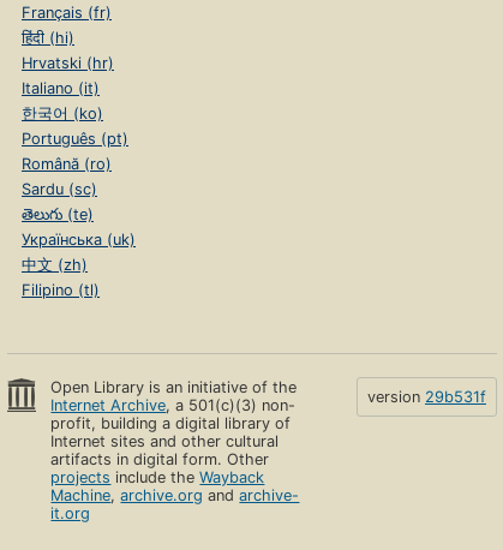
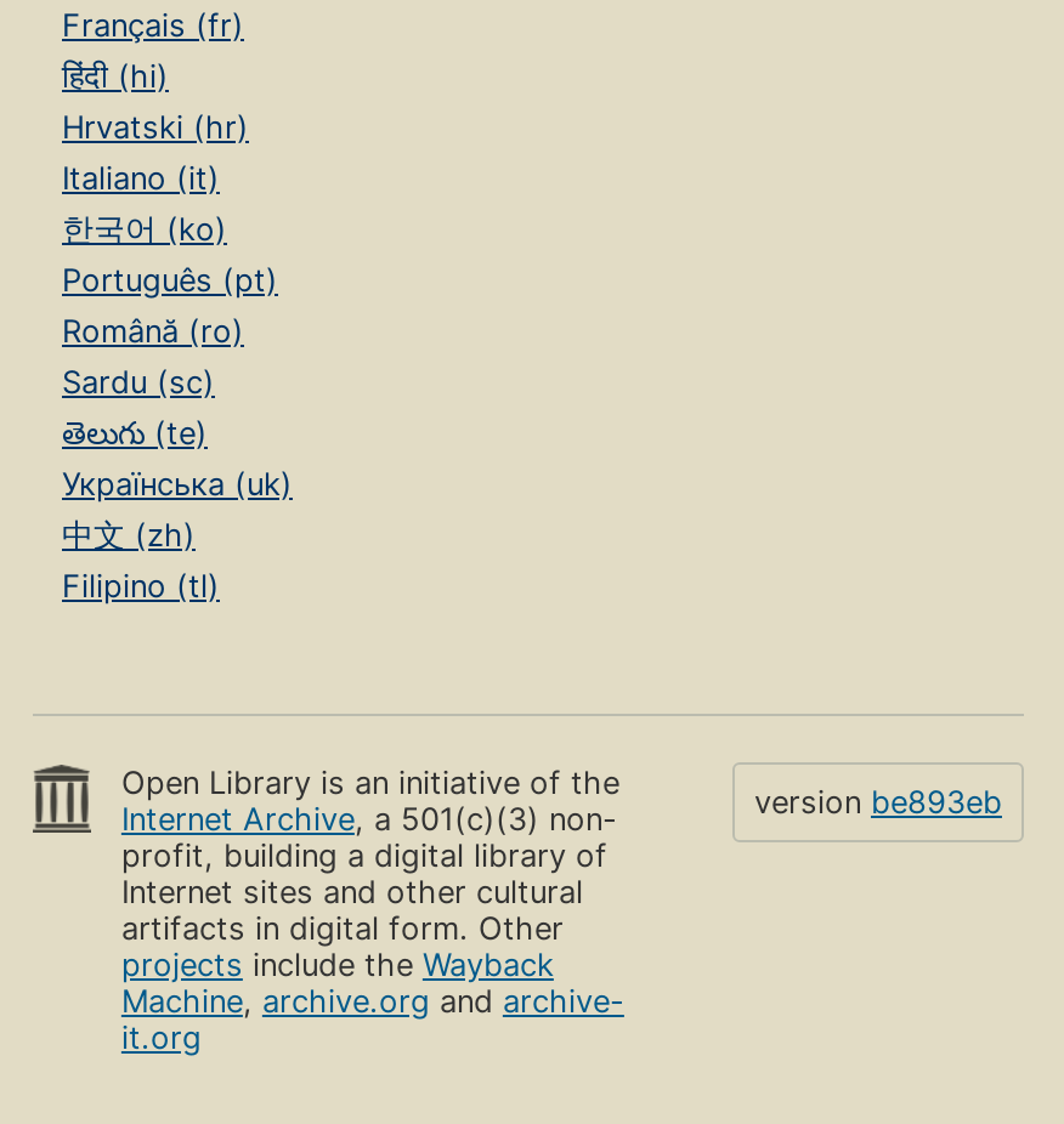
[367,388,486,406] version 29b531f -> [754,785,1002,822] version be893eb

